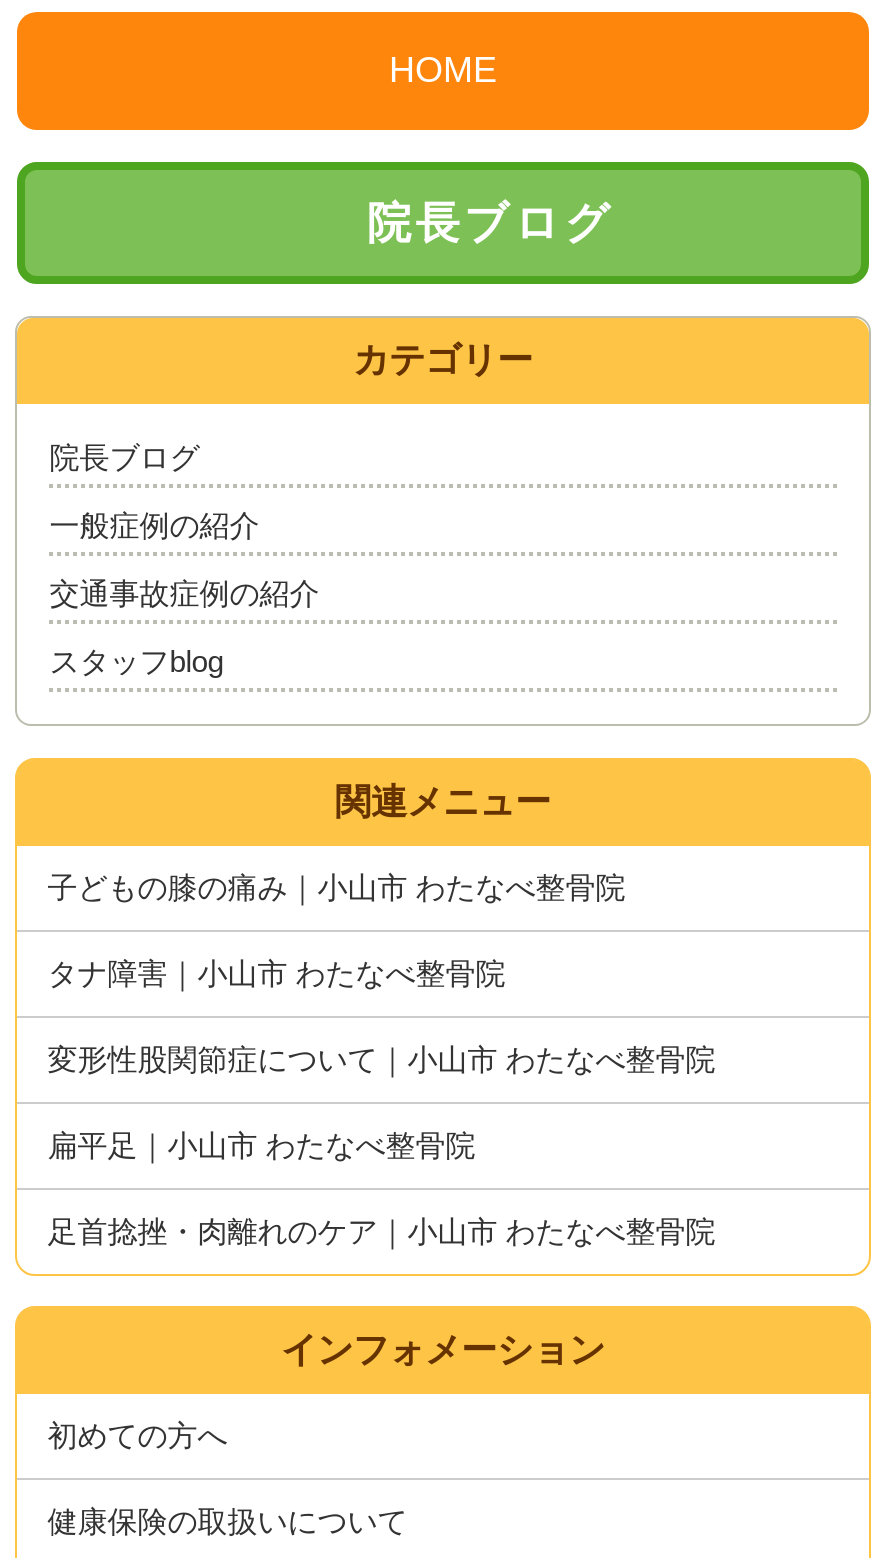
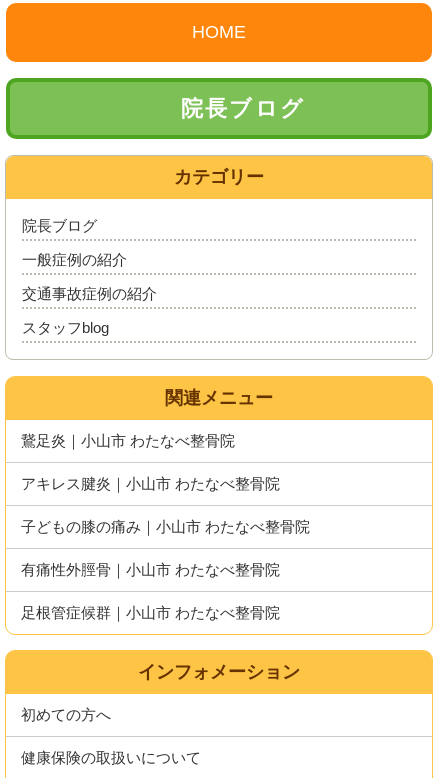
none -> [21,432,280,492] 鵞足炎｜小山市 わたなべ整骨院 | アキレス腱炎｜小山市 わたなべ整骨院
moved [47,870,625,904] -> [21,518,310,535]: 子どもの膝の痛み｜小山市 わたなべ整骨院
[47,956,715,1248] タナ障害｜小山市 わたなべ整骨院 | 変形性股関節症について｜小山市 わたなべ整骨院 | 扁平足｜小山市 わたなべ整骨院 | 足首捻挫・肉離れのケア｜小山市 わたなべ整骨院 -> [21,561,280,621] 有痛性外脛骨｜小山市 わたなべ整骨院 | 足根管症候群｜小山市 わたなべ整骨院

